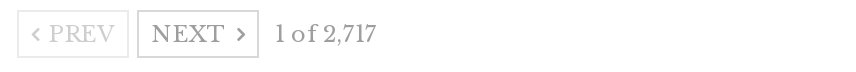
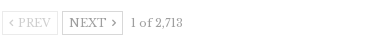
[43,20,377,48] PREV NEXT 1 of 2,717 -> [15,16,183,30] PREV NEXT 1 of 2,713

